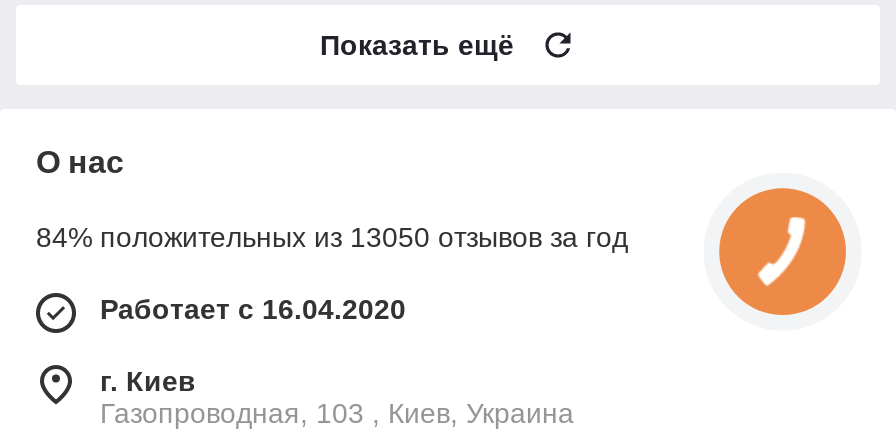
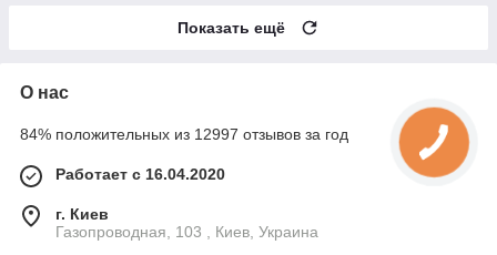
[36,221,628,253] 84% положительных из 13050 отзывов за год -> [20,126,348,143] 84% положительных из 12997 отзывов за год

